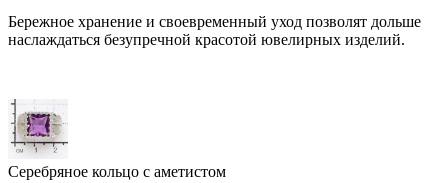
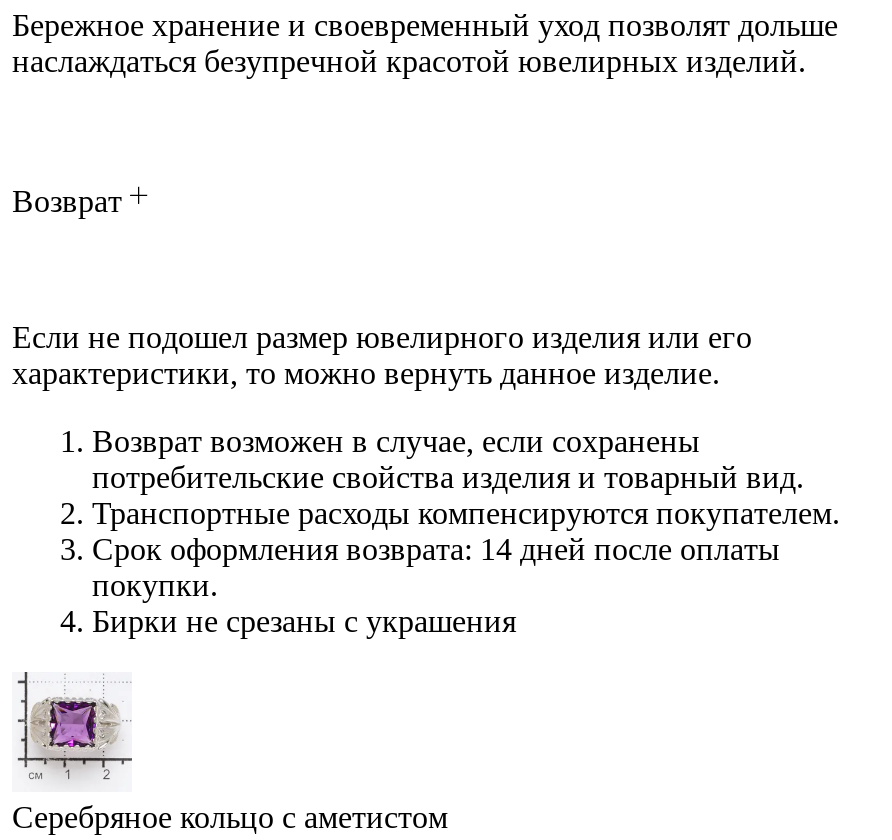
none -> [12,185,122,219] Возврат
none -> [12,321,840,639] Если не подошел размер ювелирного изделия или его | характеристики, то можно вернуть данное изделие. | Возврат возможен в случае, если сохранены | потребительские свойства изделия и товарный вид. | Транспортные расходы компенсируются покупателем. | Срок оформления возврата: 14 дней после оплаты | покупки. | Бирки не срезаны с украшения

